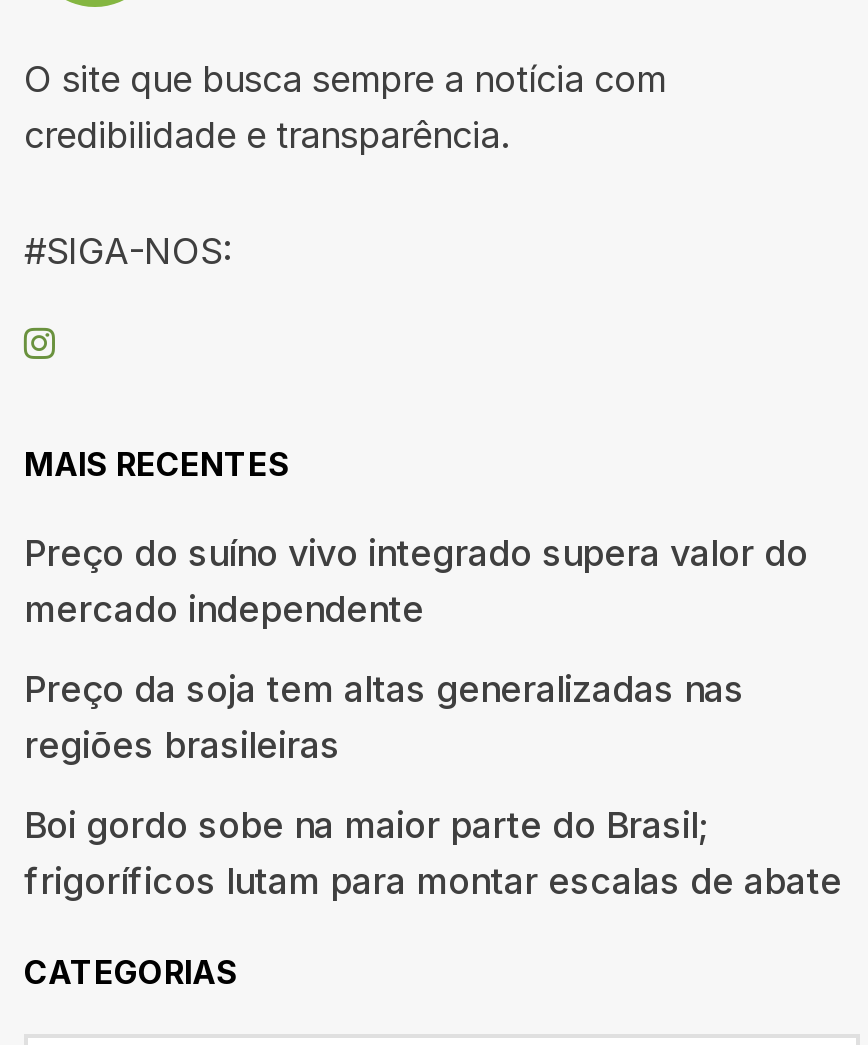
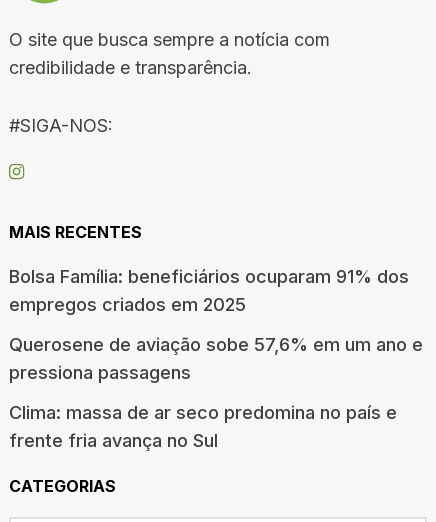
[24,532,808,630] Preço do suíno vivo integrado supera valor do | mercado independente -> [9,266,409,315] Bolsa Família: beneficiários ocuparam 91% dos | empregos criados em 2025
[24,668,744,766] Preço da soja tem altas generalizadas nas | regiões brasileiras -> [9,334,423,383] Querosene de aviação sobe 57,6% em um ano e | pressiona passagens
[24,804,842,902] Boi gordo sobe na maior parte do Brasil; | frigoríficos lutam para montar escalas de abate -> [9,402,397,451] Clima: massa de ar seco predomina no país e | frente fria avança no Sul

